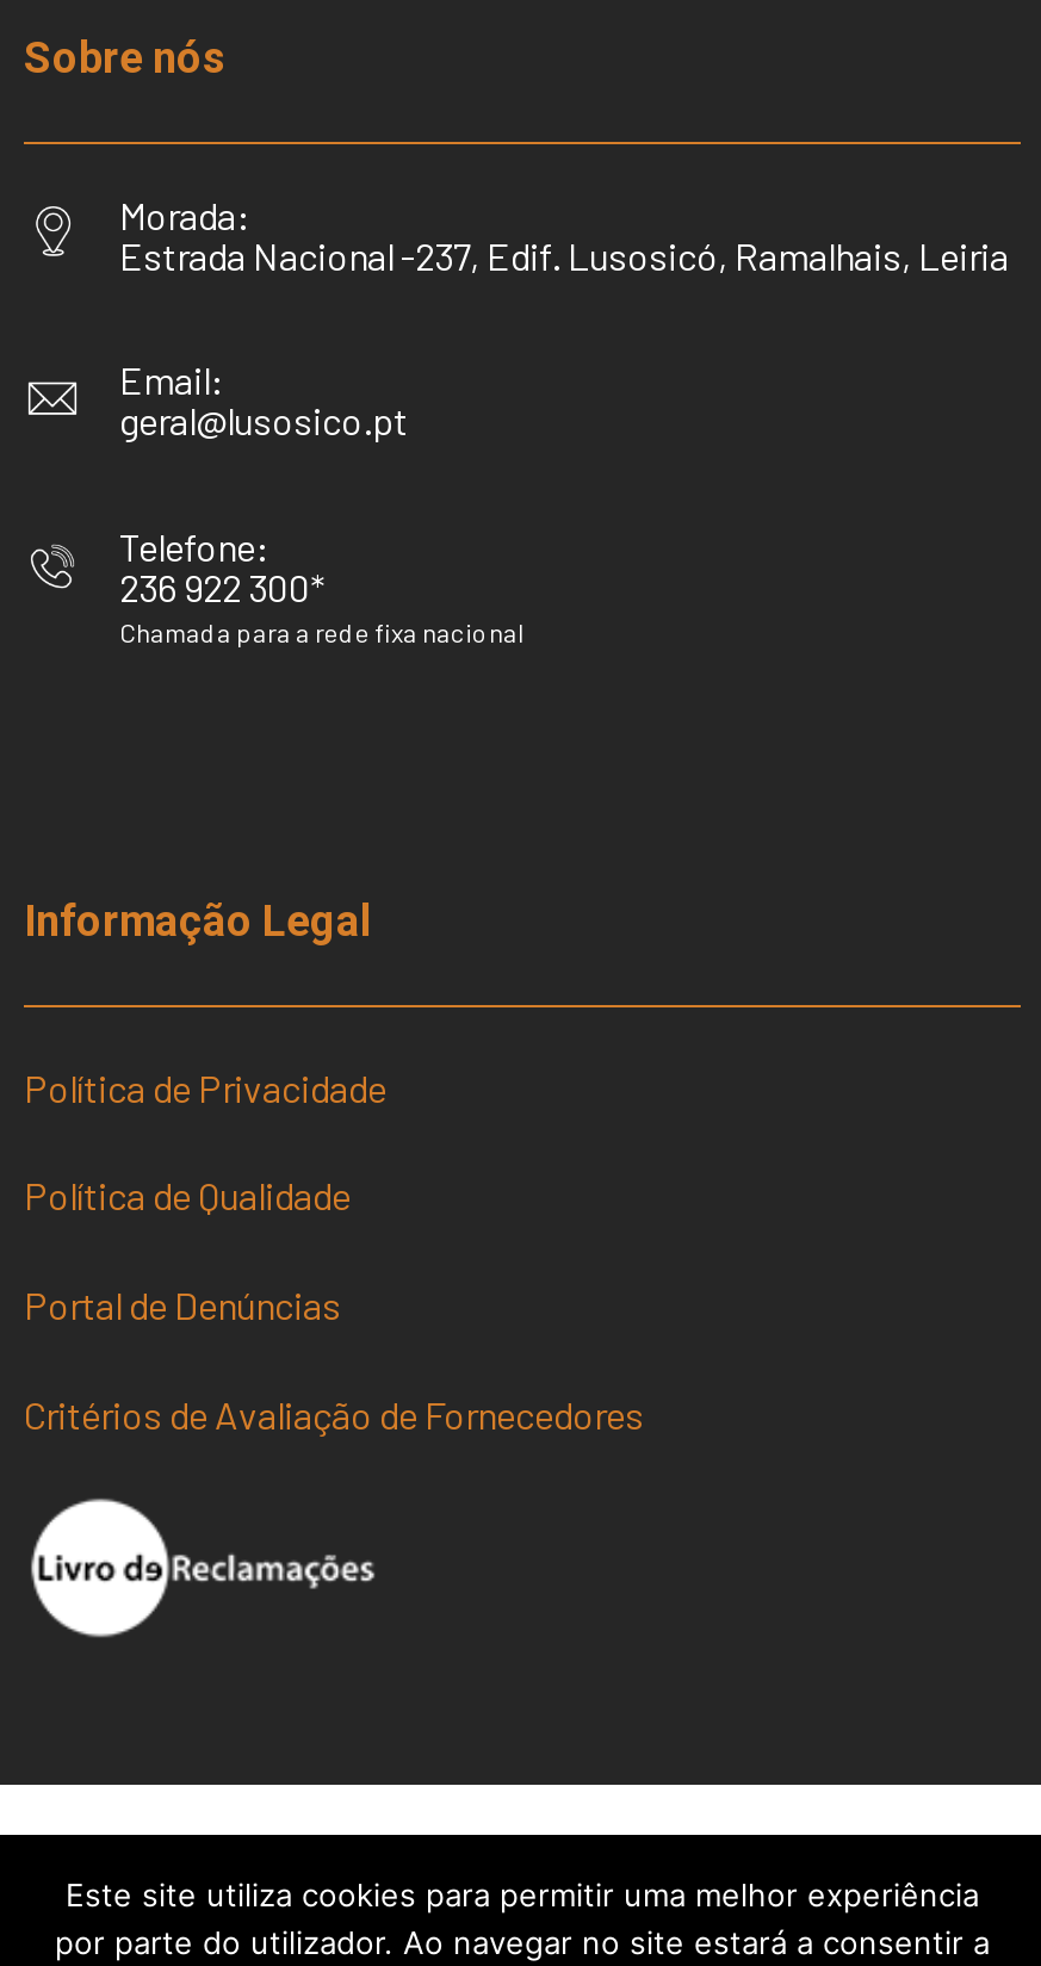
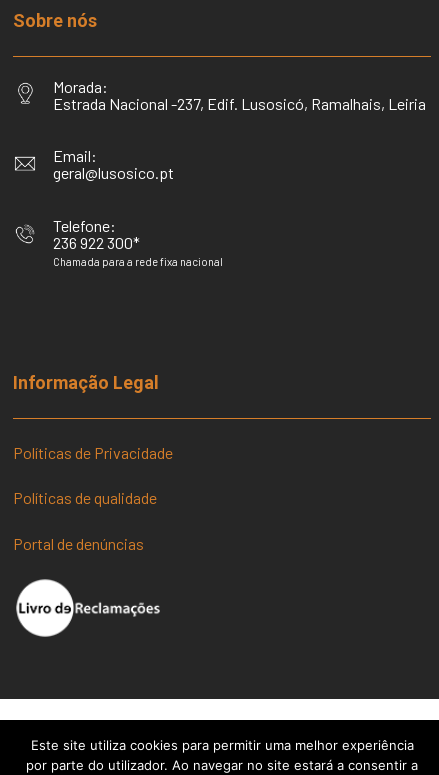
[24,1064,644,1437] Política de Privacidade | Política de Qualidade | Portal de Denúncias | Critérios de Avaliação de Fornecedores -> [13,443,173,553] Políticas de Privacidade | Políticas de qualidade | Portal de denúncias

